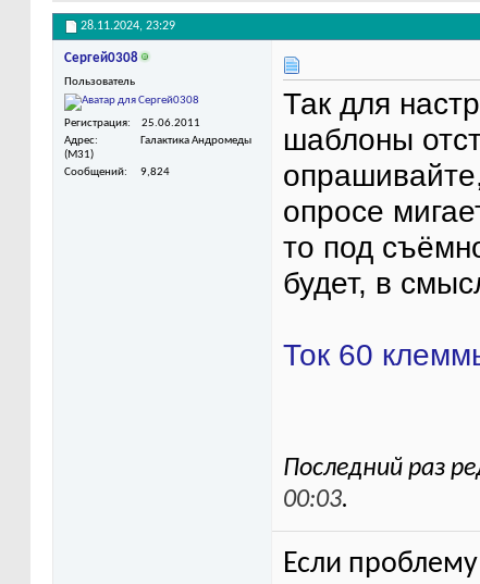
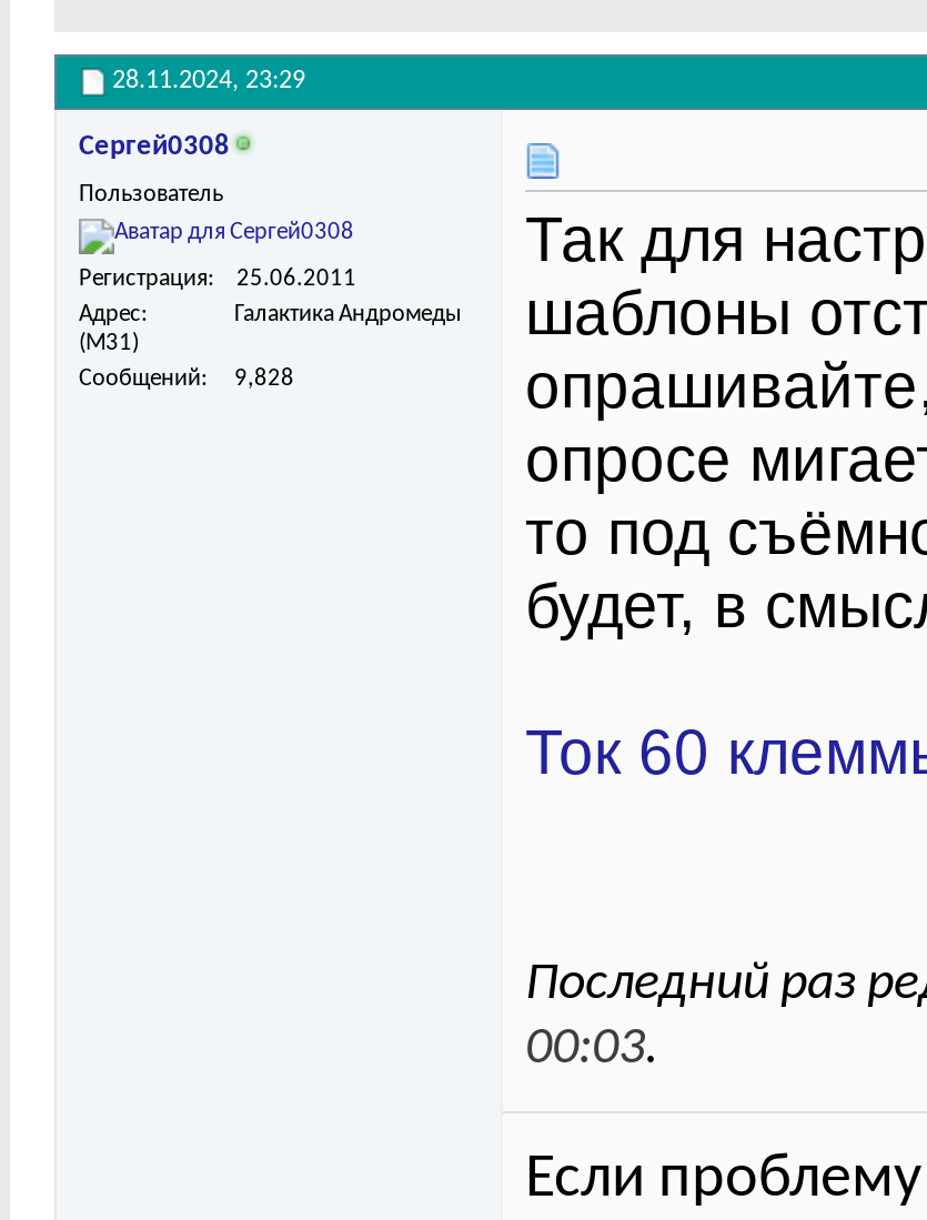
[64,166,170,178] Сообщений 9,824 -> [79,367,294,391] Сообщений 9,828

